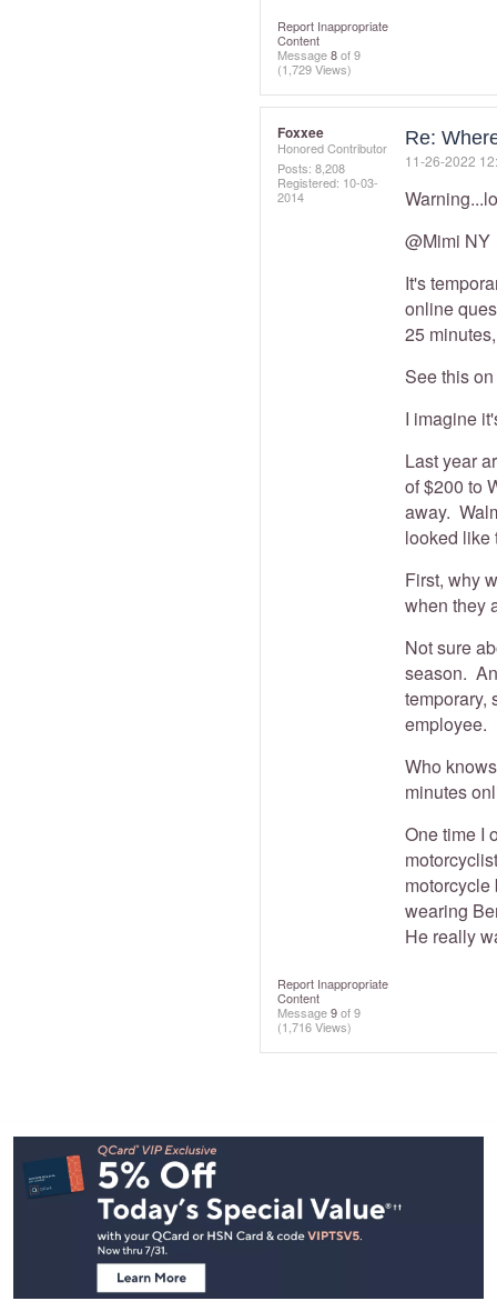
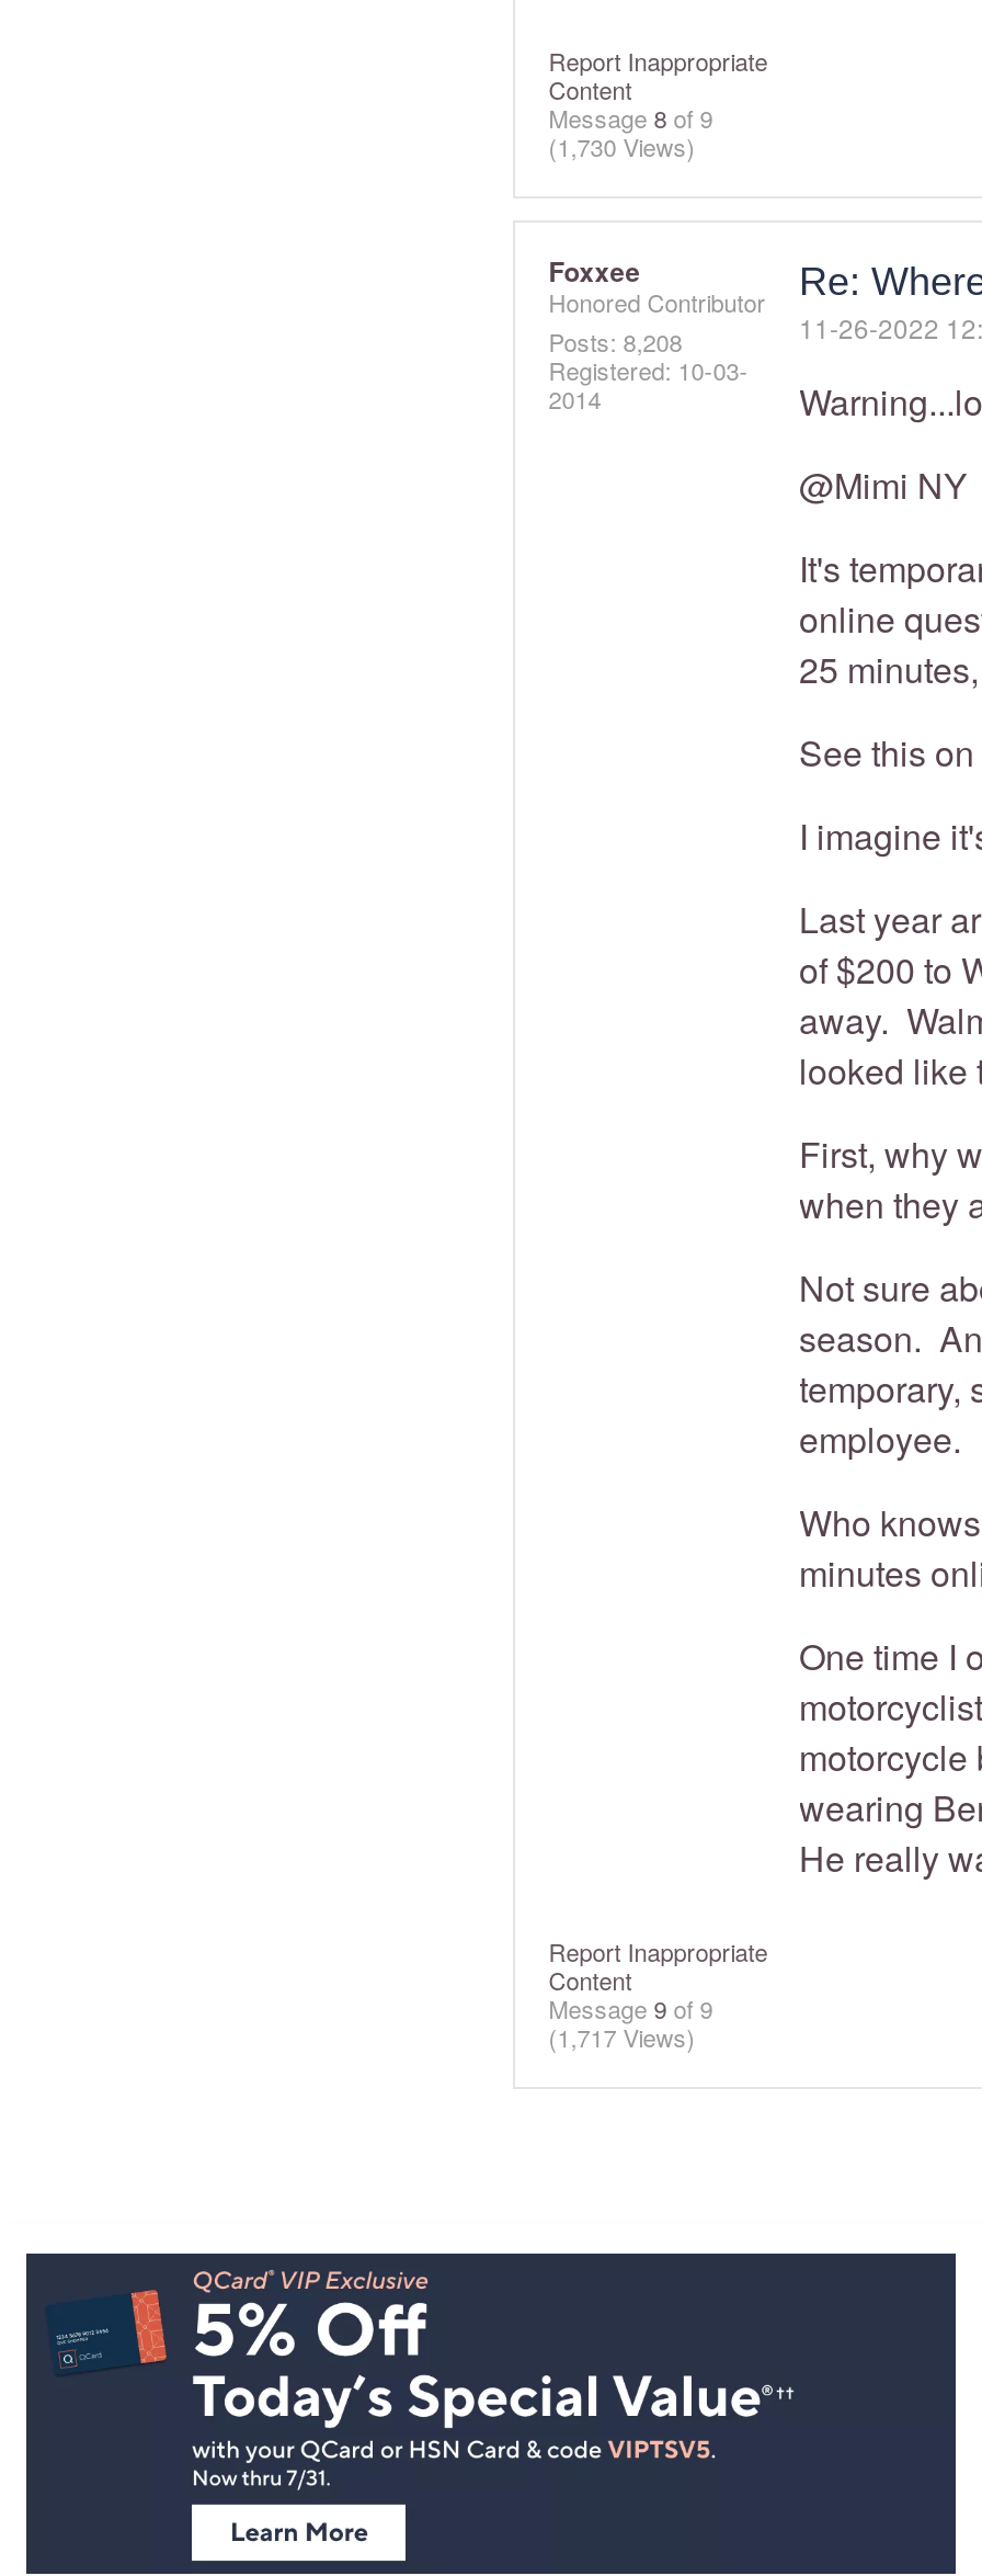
[278,60,352,78] (1,729 Views) -> [548,128,695,163] (1,730 Views)
[278,1018,352,1035] (1,716 Views) -> [548,2019,695,2054] (1,717 Views)

